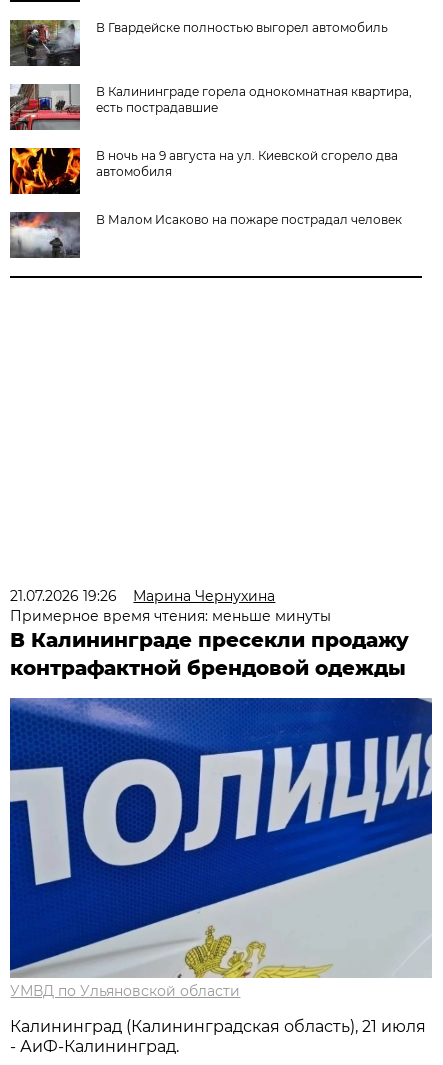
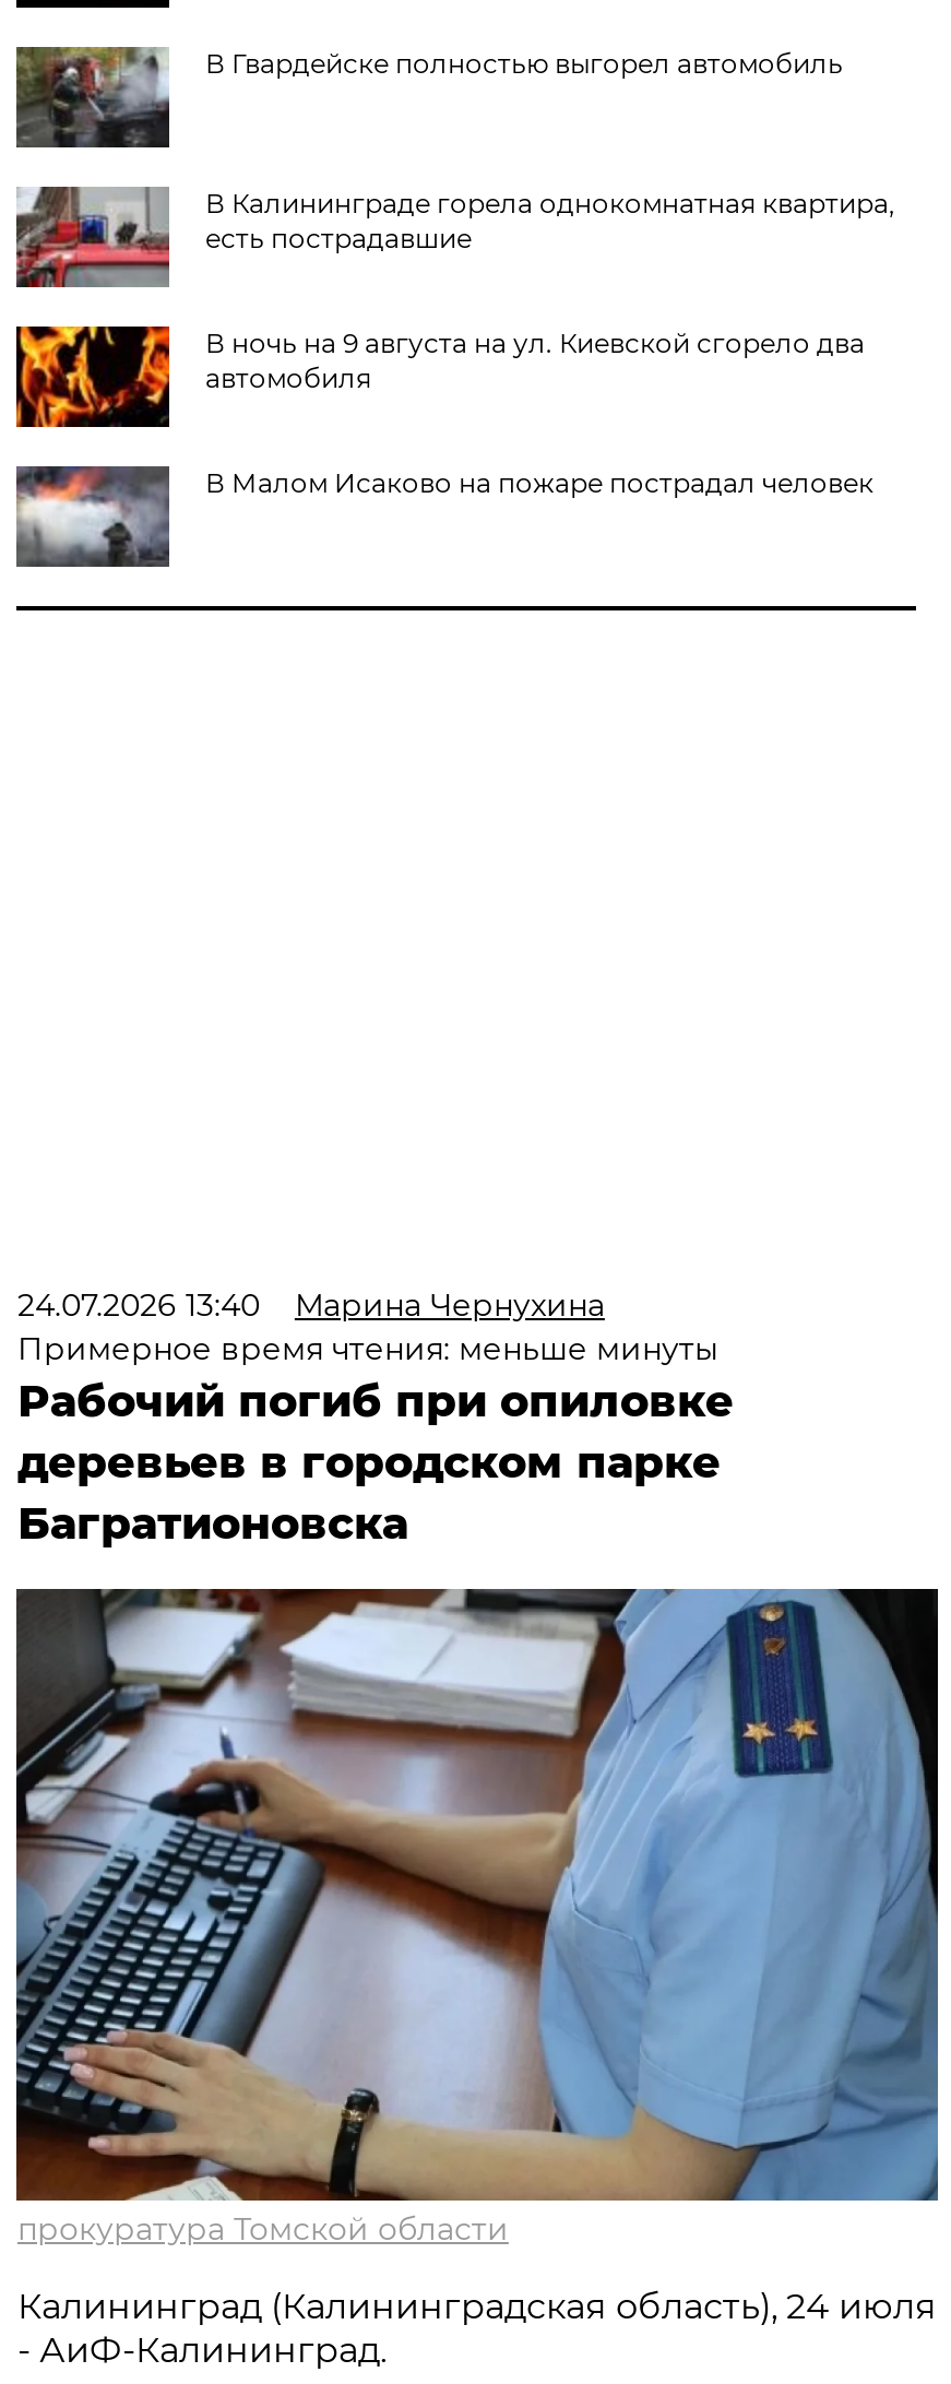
[10,587,275,605] 21.07.2026 19:26 Марина Чернухина -> [17,1285,605,1324] 24.07.2026 13:40 Марина Чернухина
[10,628,409,680] В Калининграде пресекли продажу | контрафактной брендовой одежды -> [17,1375,734,1549] Рабочий погиб при опиловке | деревьев в городском парке | Багратионовска
[9,697,433,1000] [image] | УМВД по Ульяновской области -> [14,1587,940,2248] [image] | прокуратура Томской области
[10,1017,426,1036] Калининград (Калининградская область), 21 июля -> [17,2285,937,2327] Калининград (Калининградская область), 24 июля

